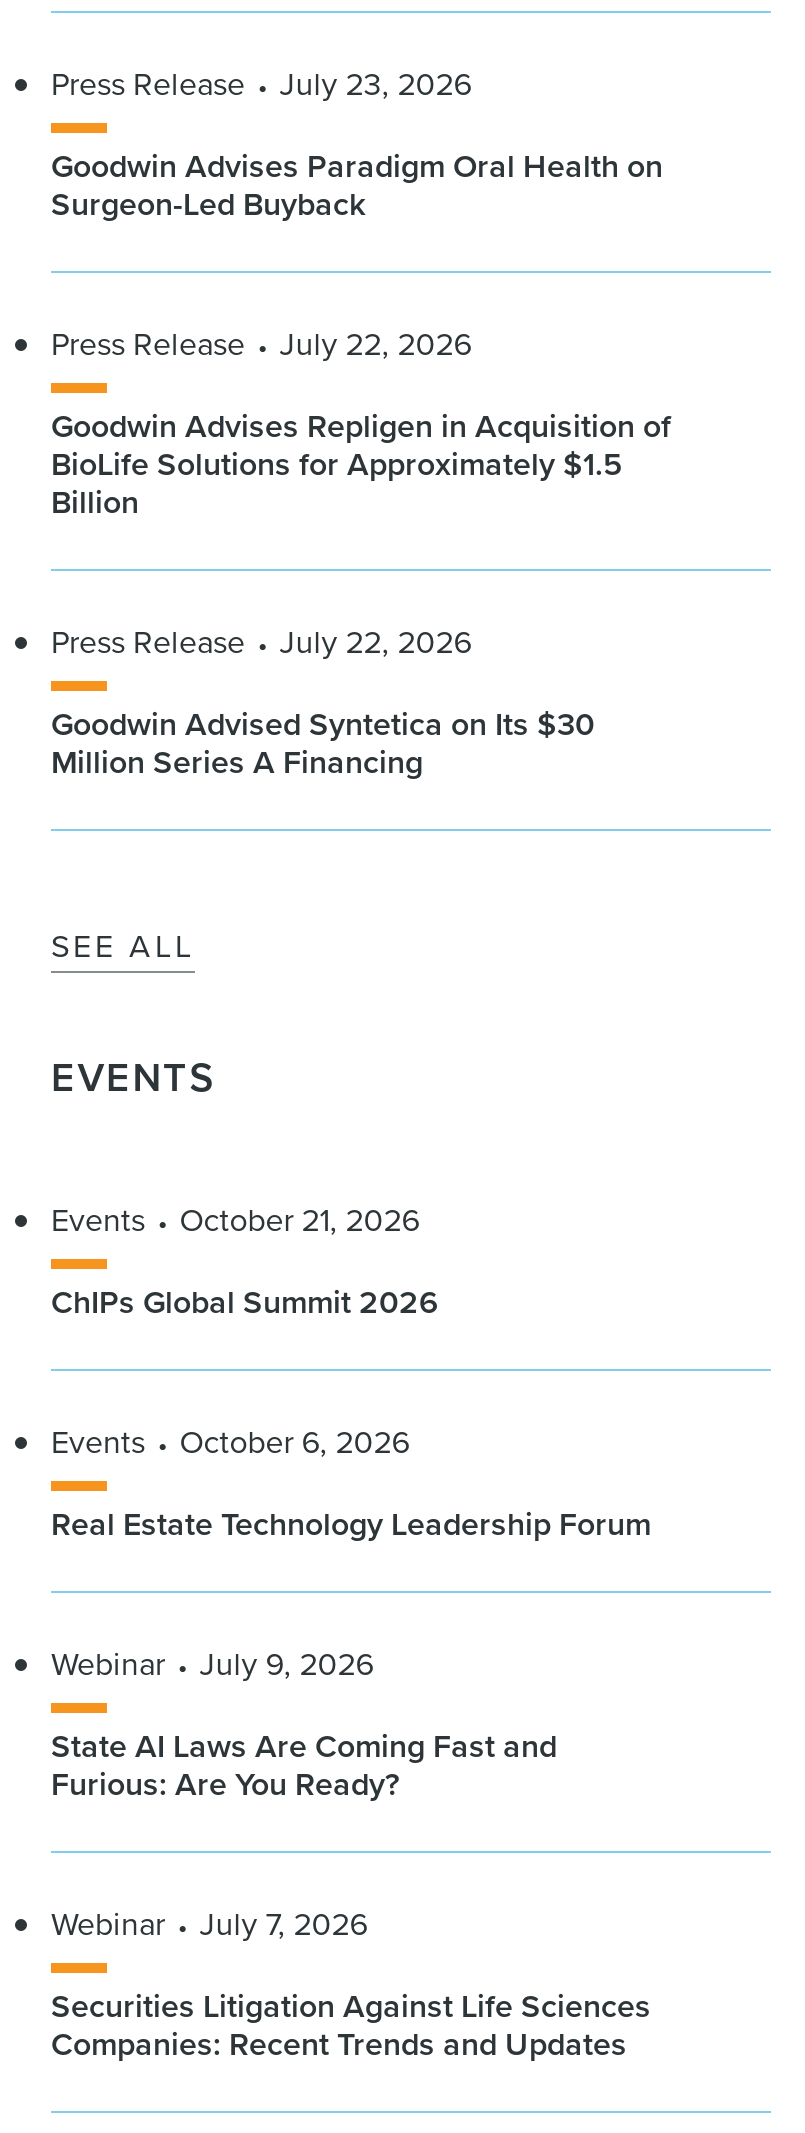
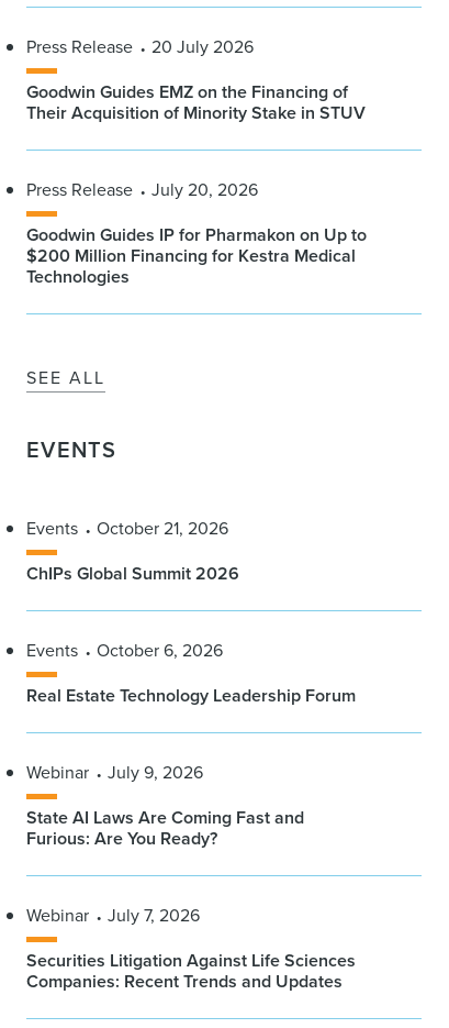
[51,61,471,107] Press Release July 23, 2026 -> [26,34,254,59] Press Release 20 July 2026
[51,143,663,227] Goodwin Advises Paradigm Oral Health on | Surgeon-Led Buyback -> [26,79,366,125] Goodwin Guides EMZ on the Financing of | Their Acquisition of Minority Stake in STUV
[51,321,671,785] July 22, 2026 | Goodwin Advises Repligen in Acquisition of | BioLife Solutions for Approximately $1.5 | Billion | Press Release | July 22, 2026 | Goodwin Advised Syntetica on Its $30 | Million Series A Financing -> [26,177,367,289] July 20, 2026 | Goodwin Guides IP for Pharmakon on Up to | $200 Million Financing for Kestra Medical | Technologies

